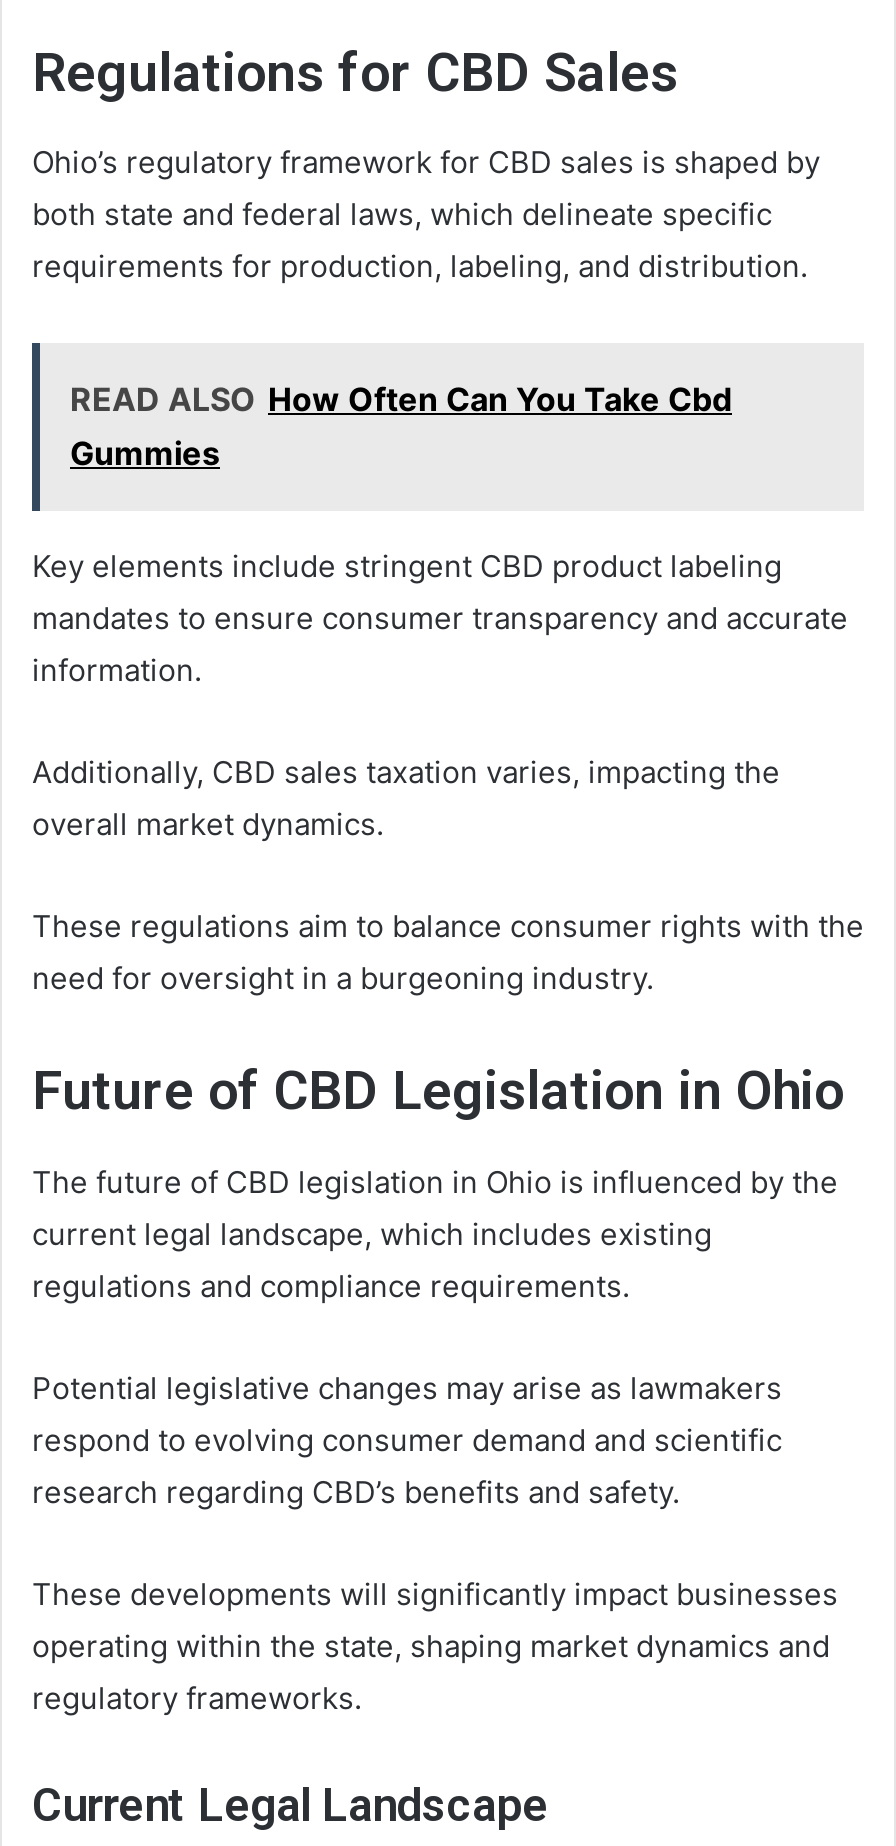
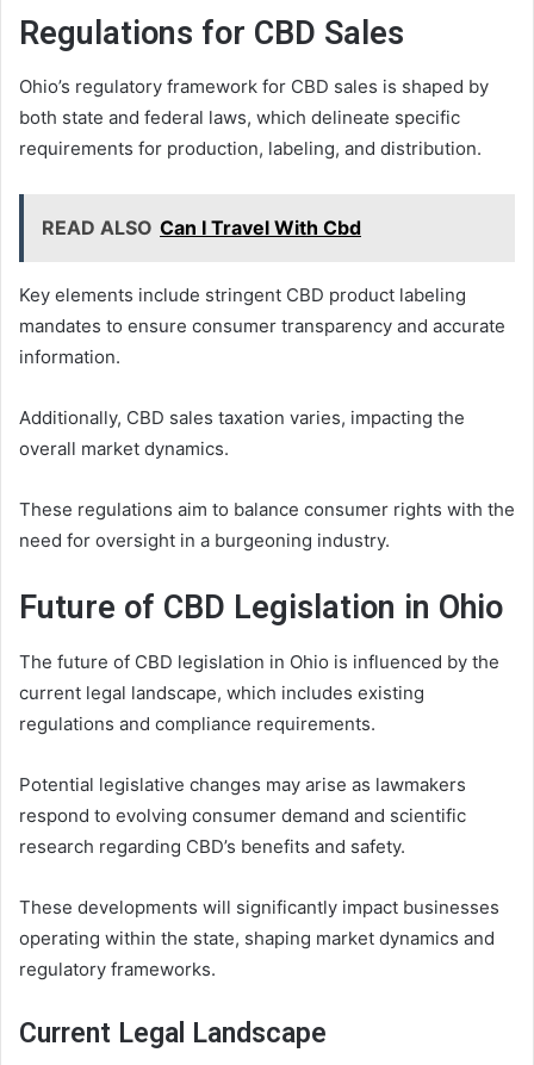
[70,379,732,473] READ ALSO How Often Can You Take Cbd | Gummies -> [42,216,361,240] READ ALSO Can I Travel With Cbd

